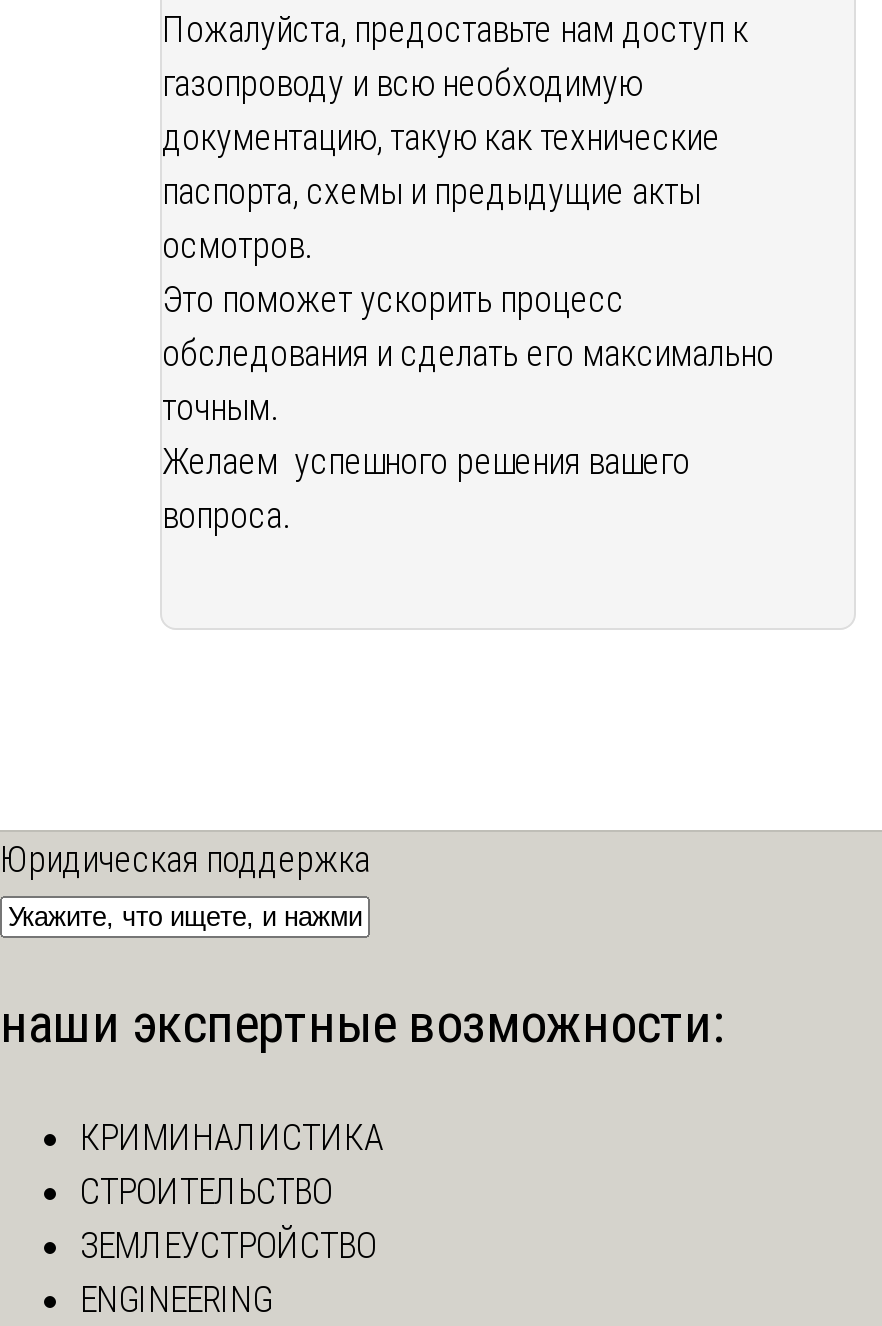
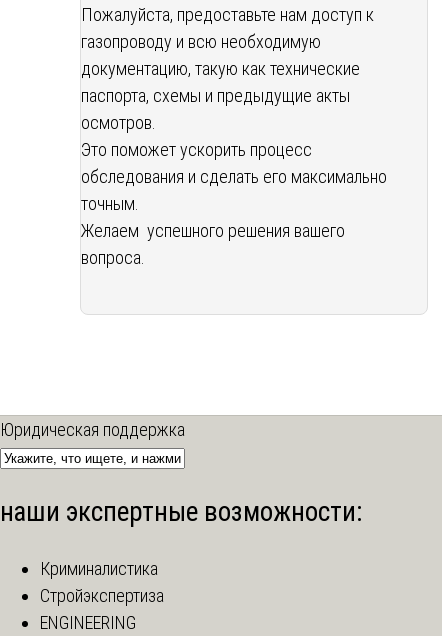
[80,1115,384,1265] КРИМИНАЛИСТИКА | СТРОИТЕЛЬСТВО | ЗЕМЛЕУСТРОЙСТВО -> [40,558,164,606] Криминалистика | Стройэкспертиза

